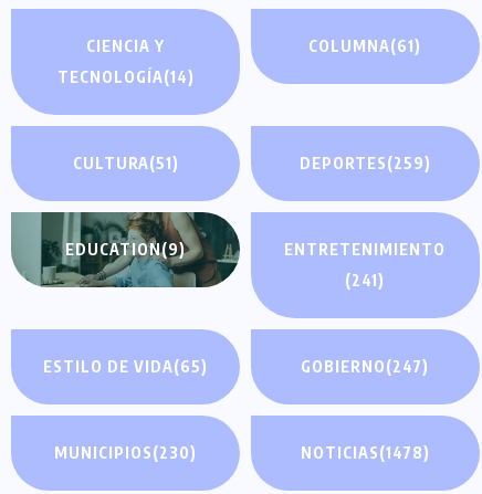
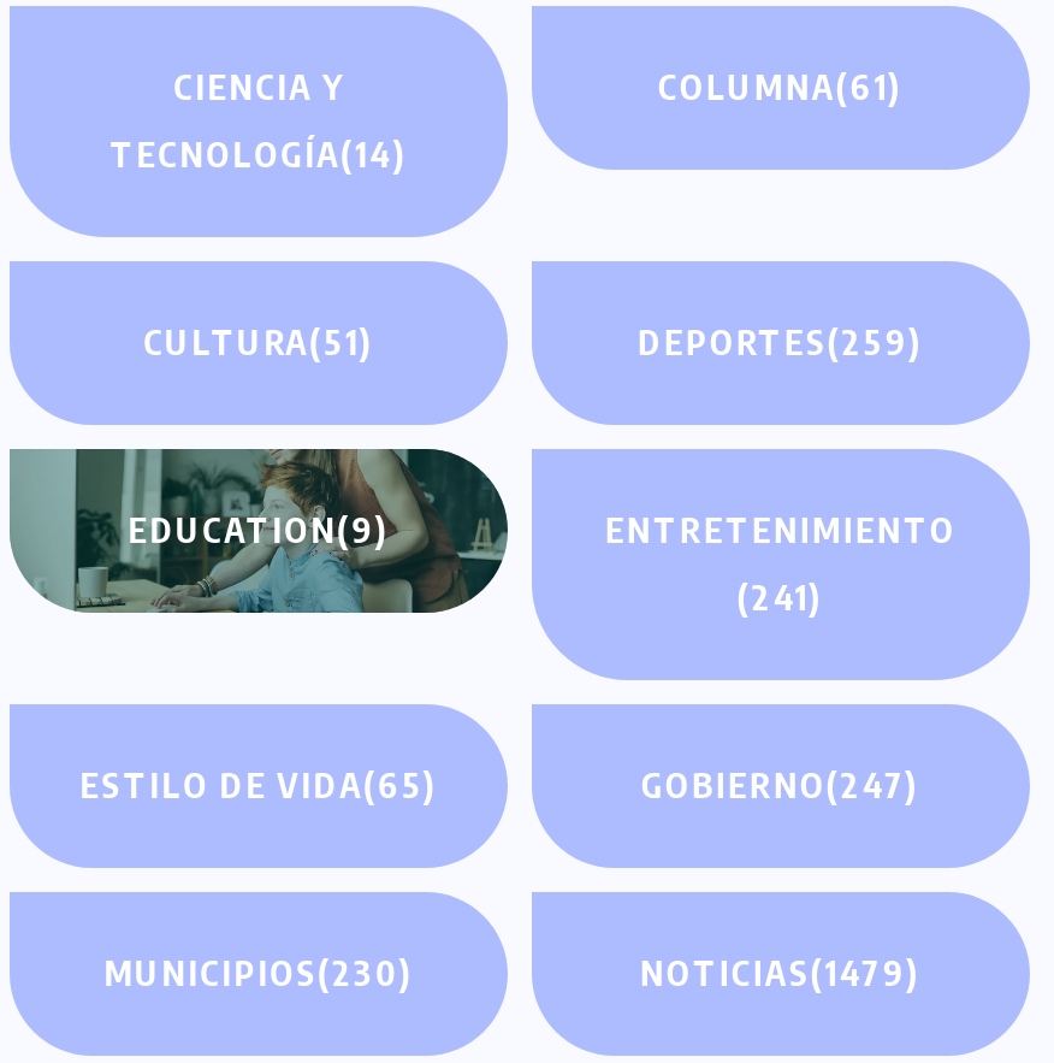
[301,443,430,462] NOTICIAS(1478) -> [640,953,921,994] NOTICIAS(1479)

